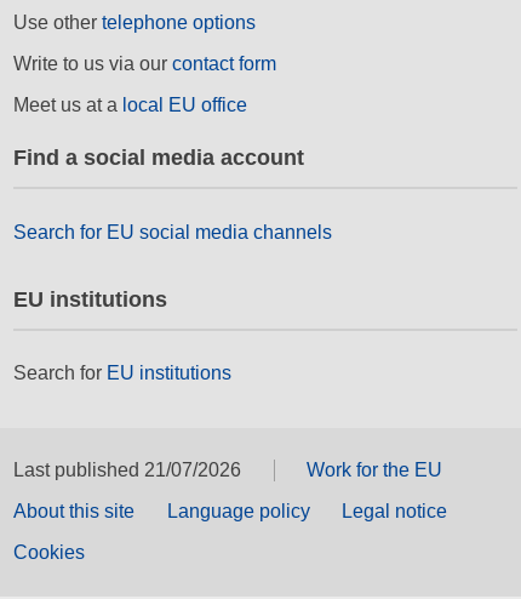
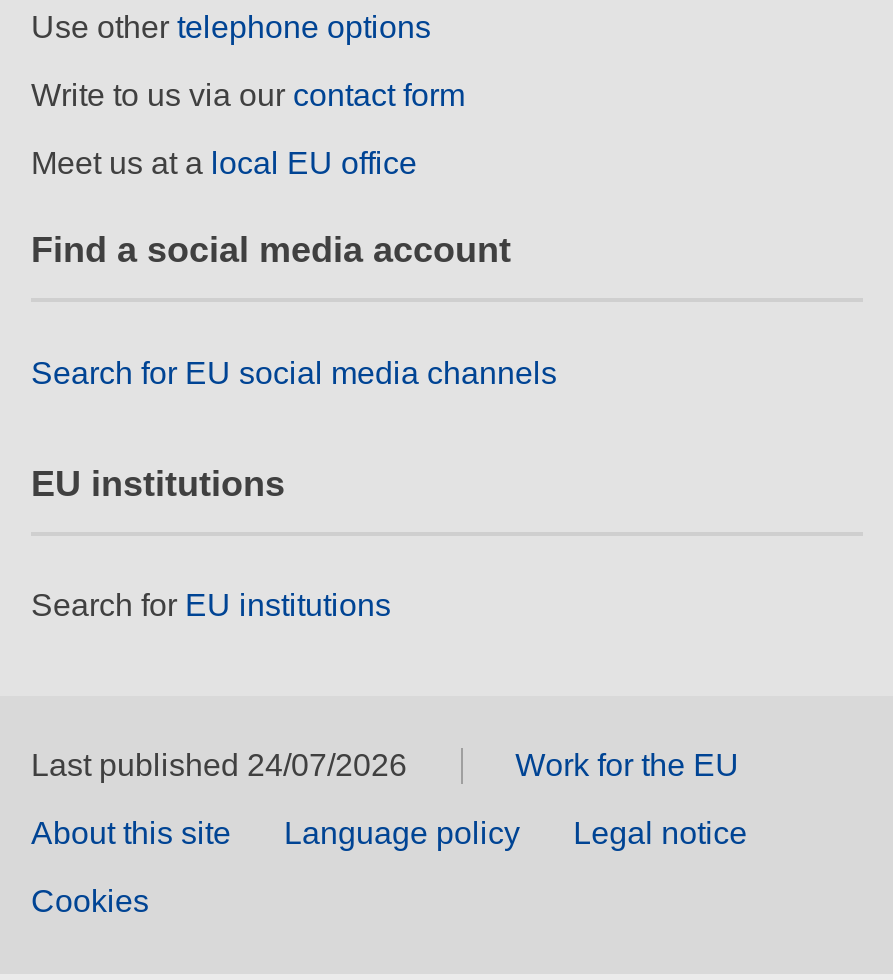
[13,460,241,481] Last published 21/07/2026 -> [31,749,407,783] Last published 24/07/2026

